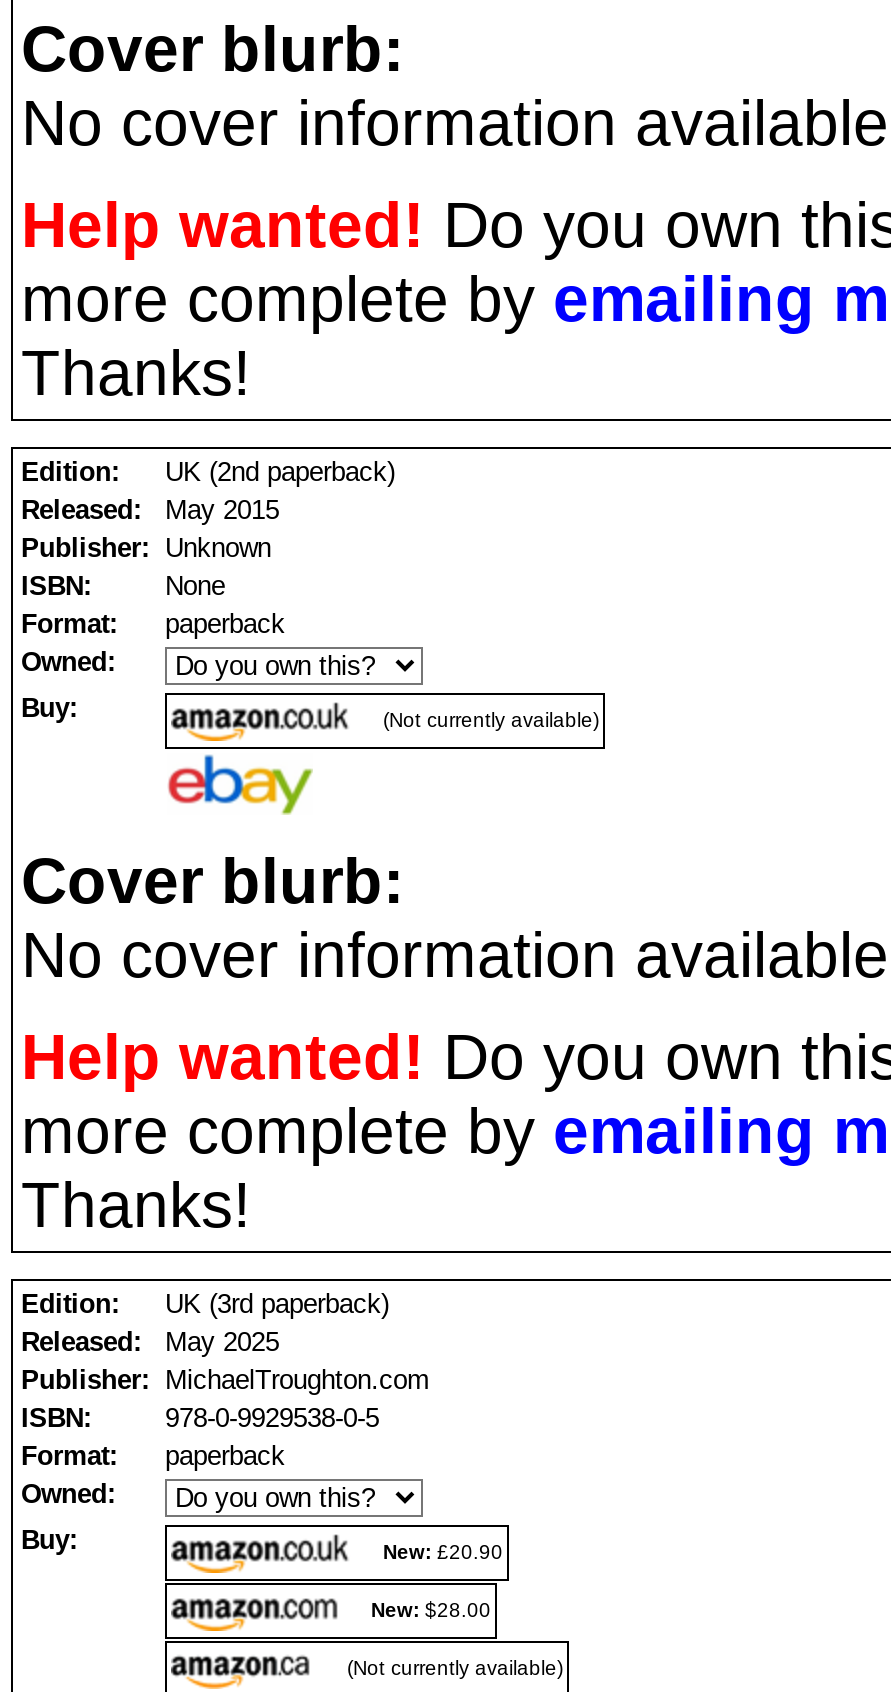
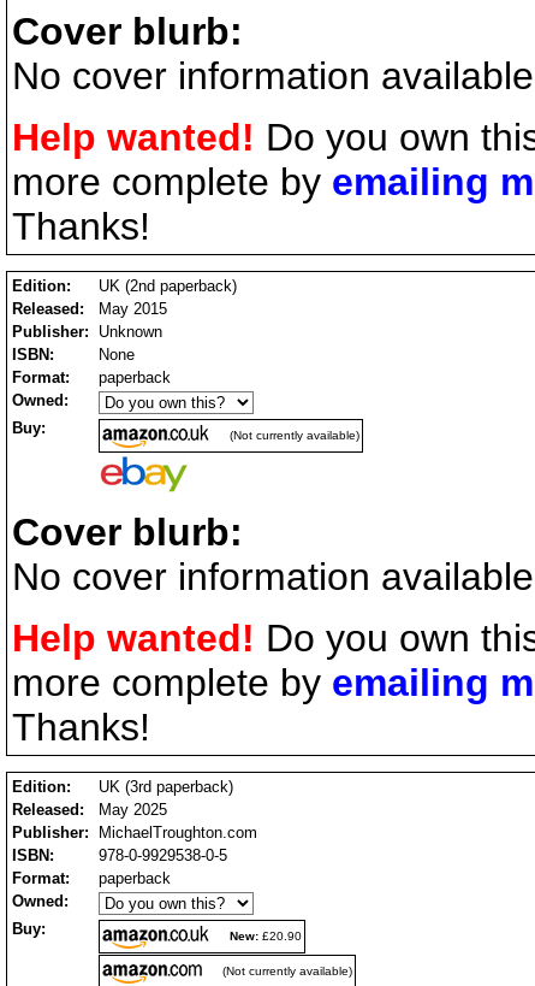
[371,1600,491,1622] New: $28.00 -> none

